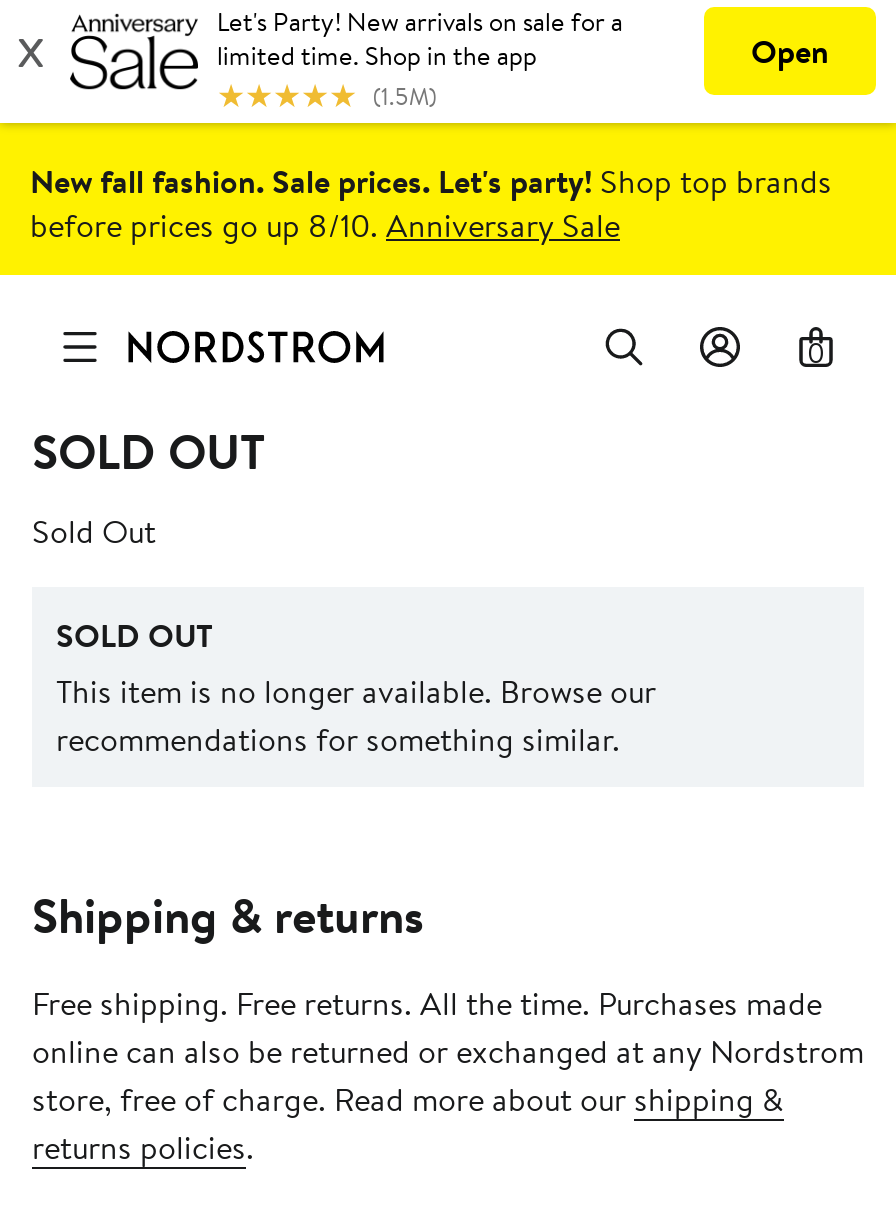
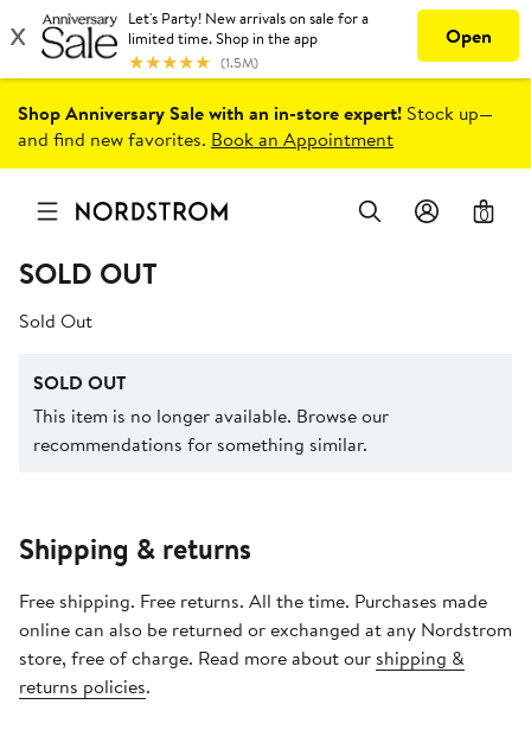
[30,159,832,247] New fall fashion. Sale prices. Let's party! Shop top brands | before prices go up 8/10. Anniversary Sale -> [18,100,493,152] Shop Anniversary Sale with an in-store expert! Stock up— | and find new favorites. Book an Appointment

